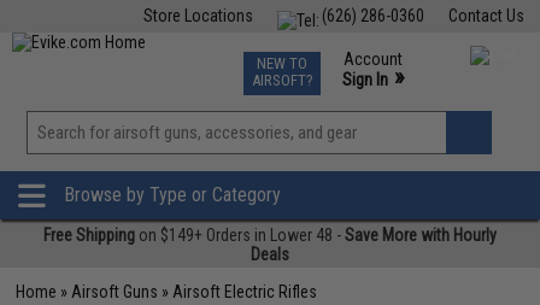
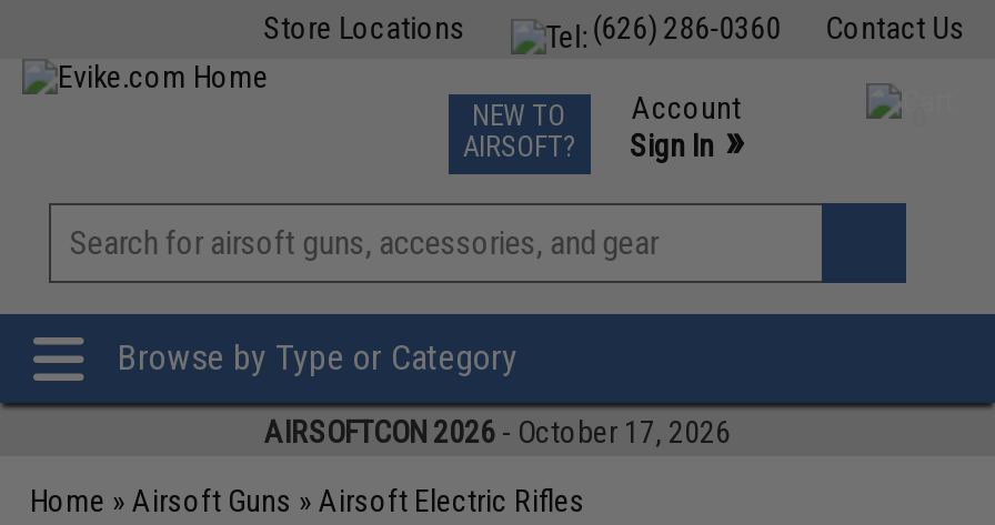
[43,225,497,264] Free Shipping on $149+ Orders in Lower 48 - Save More with Hourly | Deals -> [264,414,731,450] AIRSOFTCON 2026 - October 17, 2026

